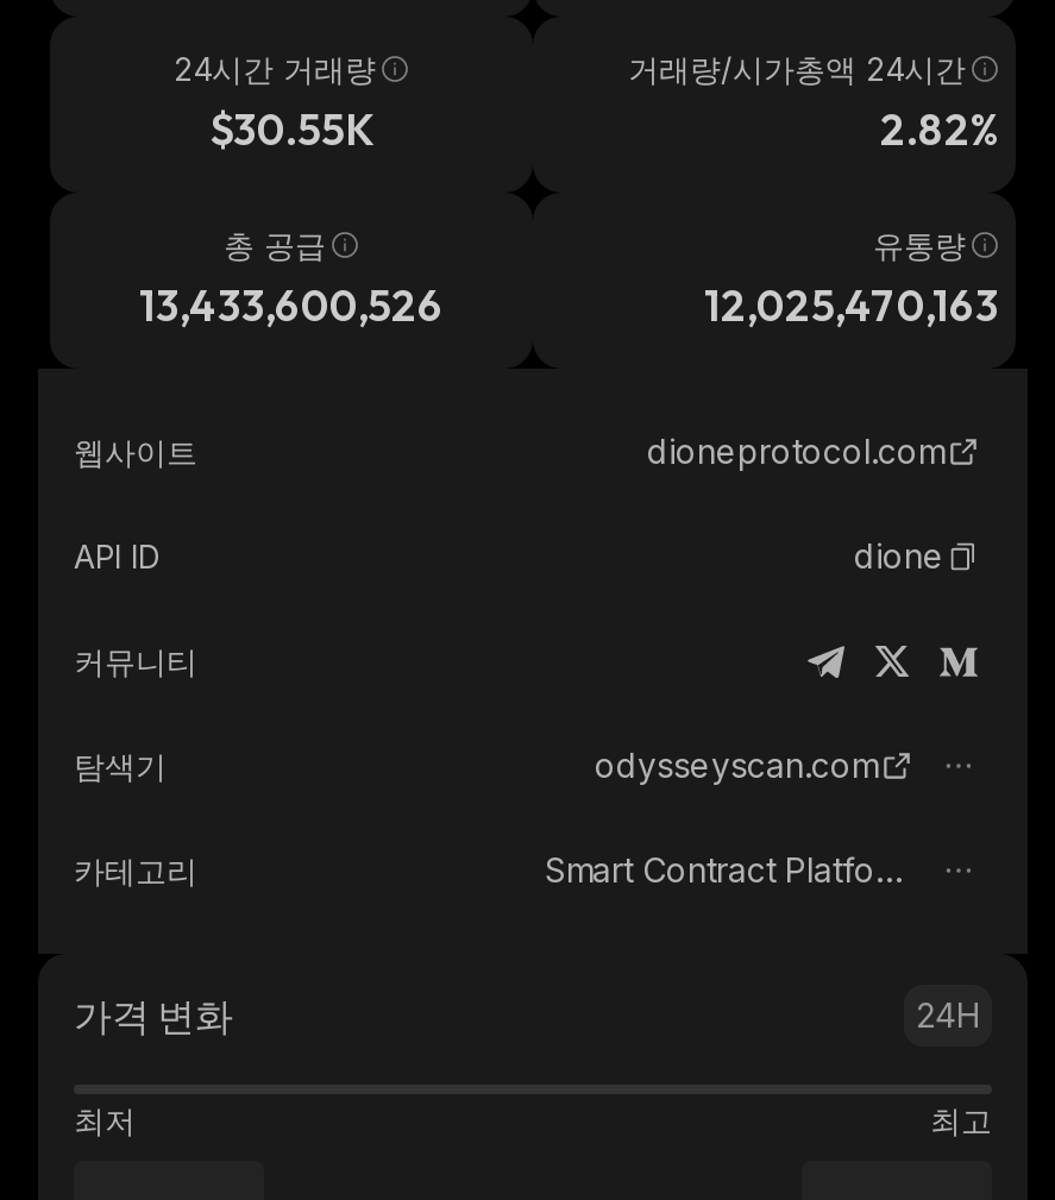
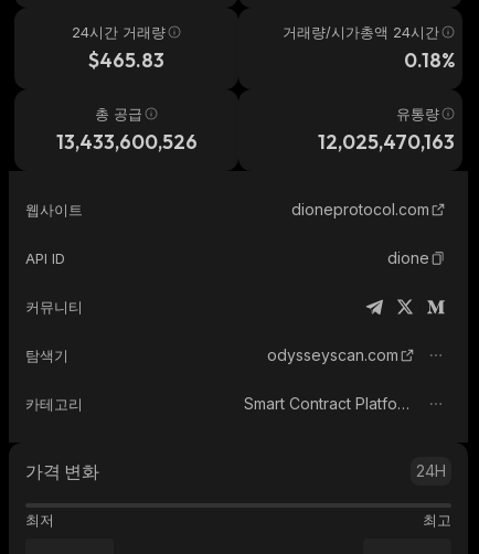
[209,102,373,157] $30.55K -> [88,47,164,73] $465.83
[880,102,999,157] 2.82% -> [404,47,455,73] 0.18%

